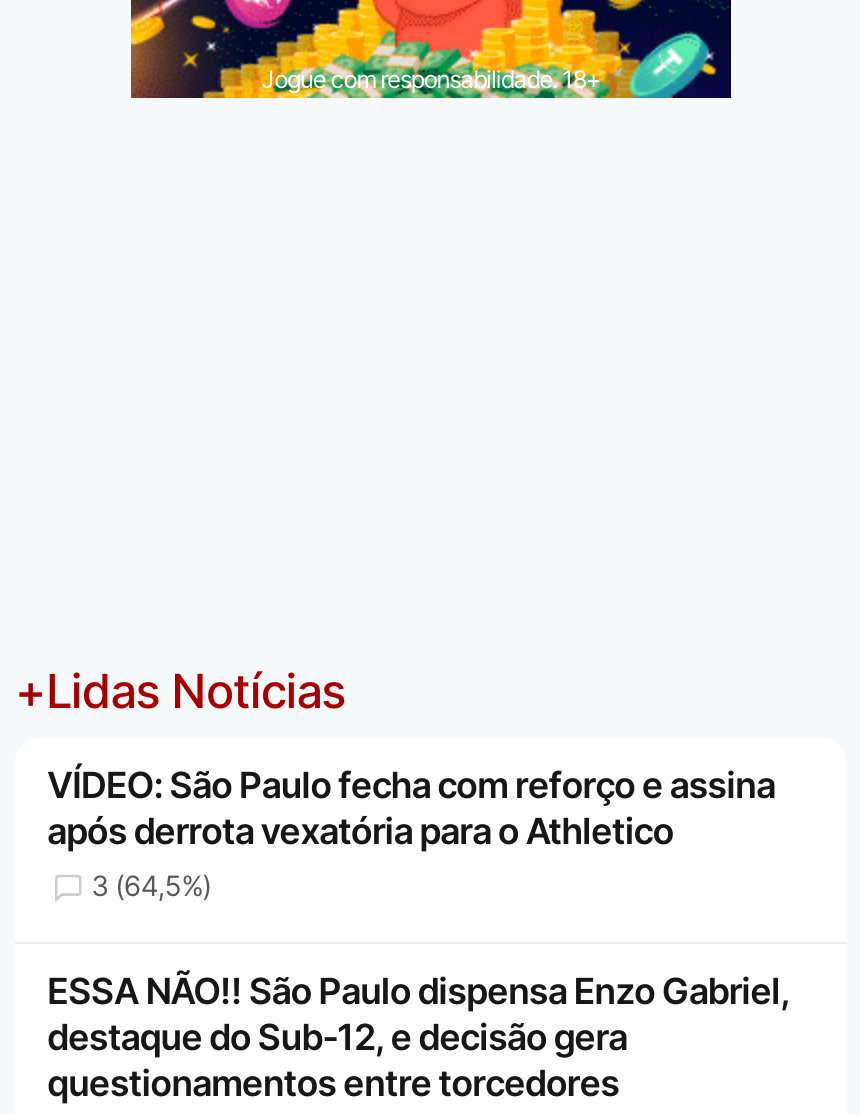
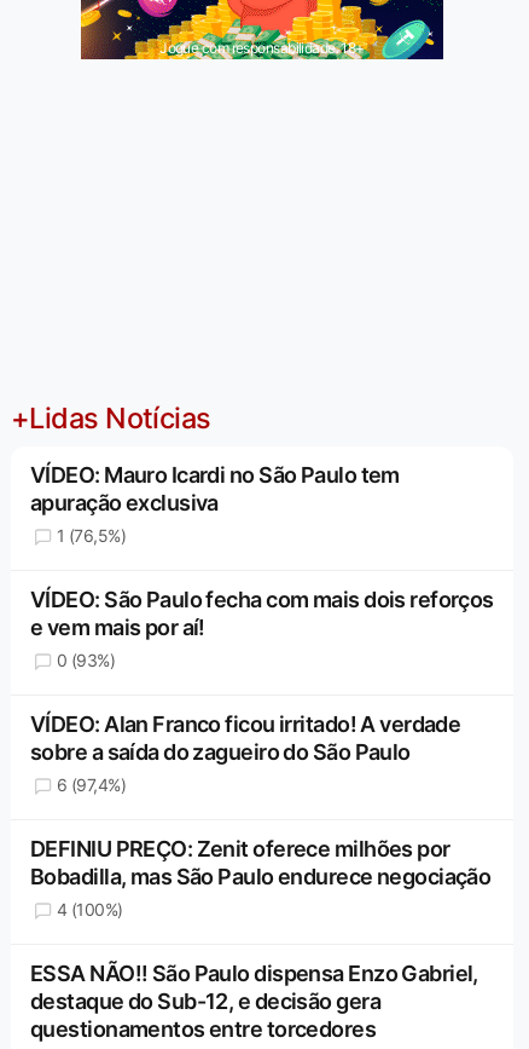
[47,764,775,902] VÍDEO: São Paulo fecha com reforço e assina | após derrota vexatória para o Athletico | 3 (64,5%) -> [30,462,494,920] VÍDEO: Mauro Icardi no São Paulo tem | apuração exclusiva | 1 (76,5%) | VÍDEO: São Paulo fecha com mais dois reforços | e vem mais por aí! | 0 (93%) | VÍDEO: Alan Franco ficou irritado! A verdade | sobre a saída do zagueiro do São Paulo | 6 (97,4%) | DEFINIU PREÇO: Zenit oferece milhões por | Bobadilla, mas São Paulo endurece negociação | 4 (100%)

